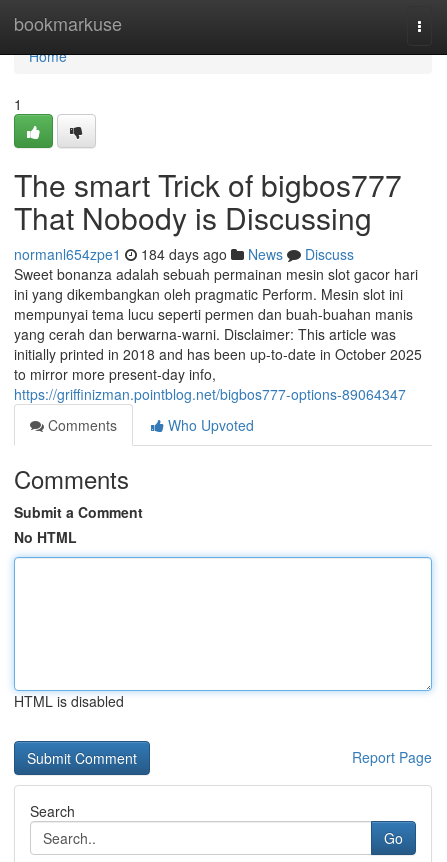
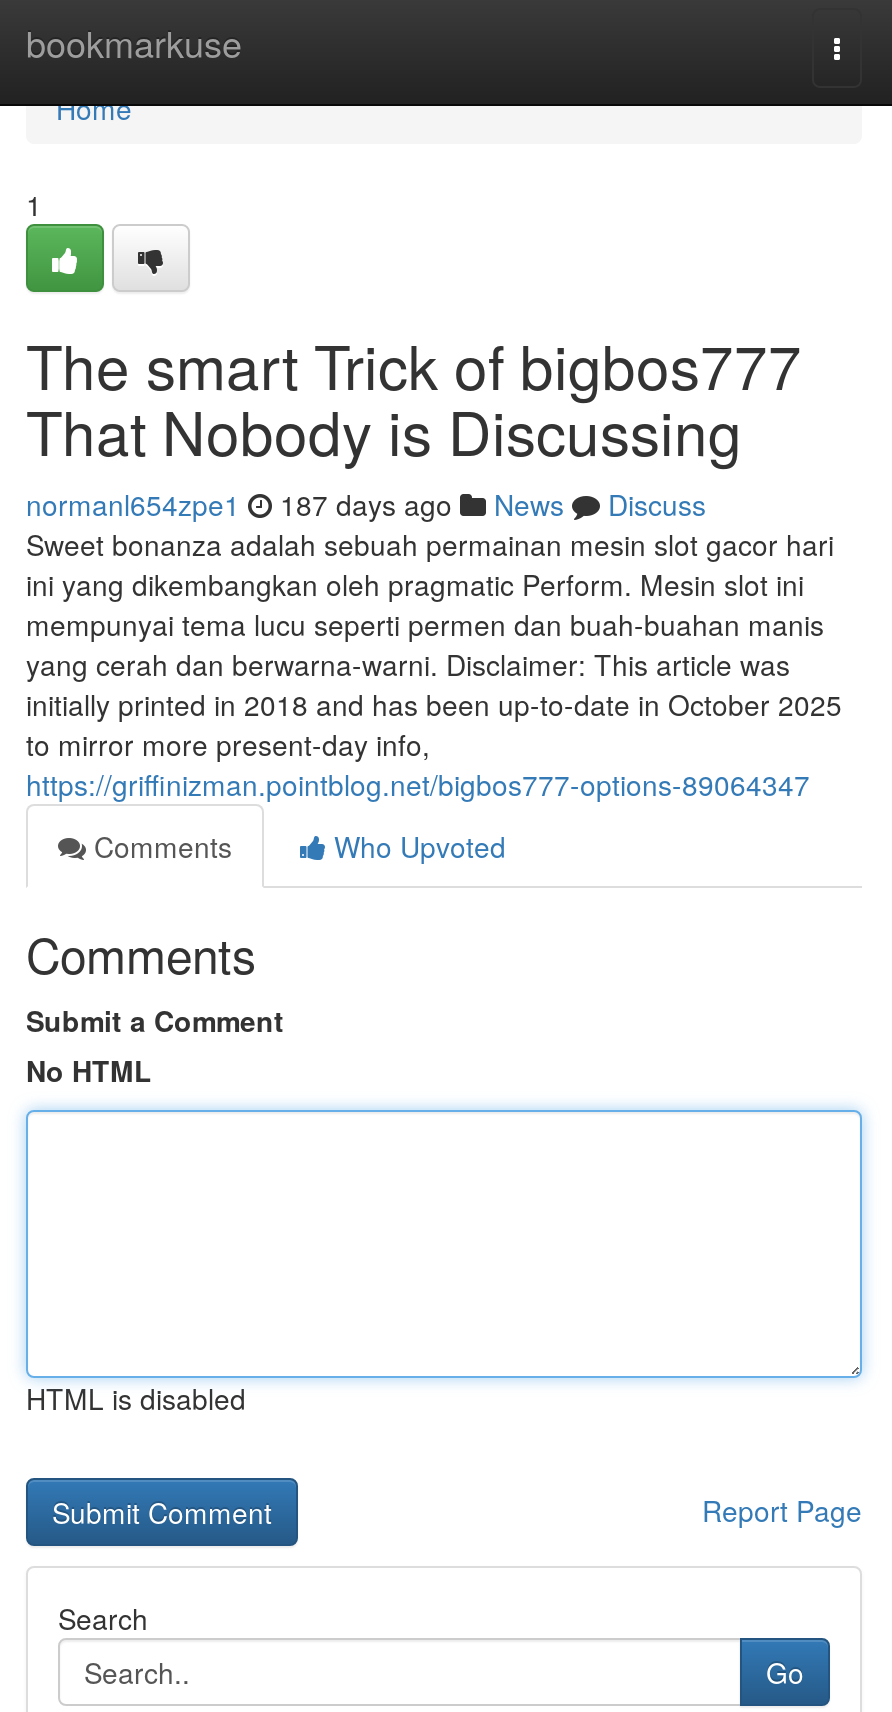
[14,244,354,264] normanl654zpe1 184 days ago News Discuss -> [26,484,706,524] normanl654zpe1 187 days ago News Discuss

